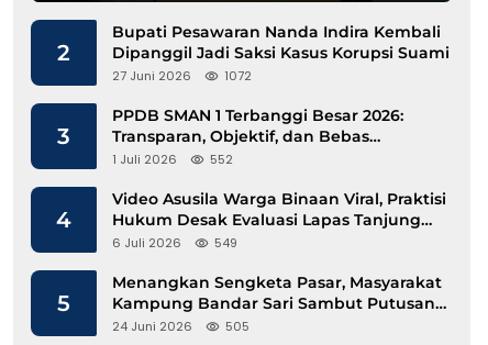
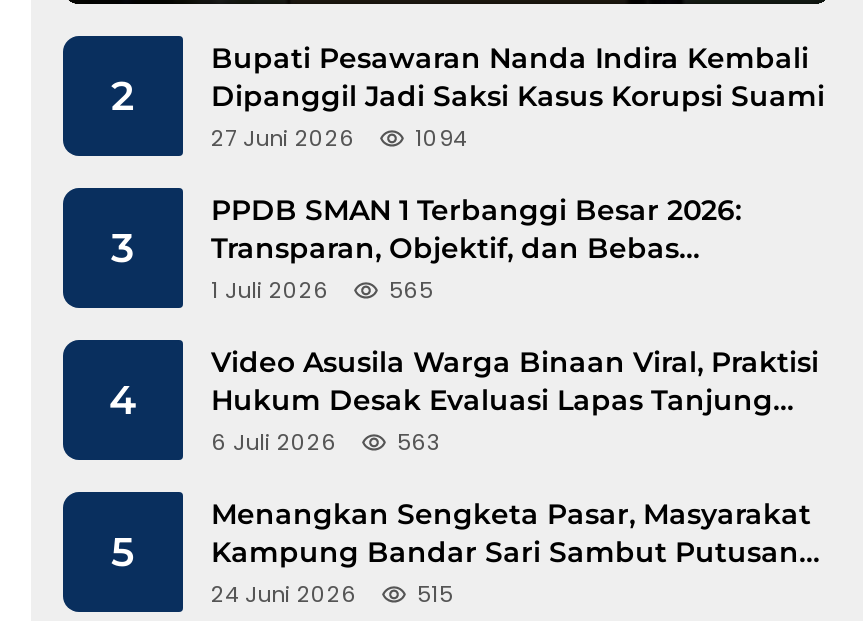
[112,67,252,85] 27 Juni 2026 1072 -> [211,122,467,154] 27 Juni 2026 1094
[210,151,233,168] 552 -> [389,274,433,306] 565
[214,234,237,252] 549 -> [397,426,441,458] 563
[225,318,249,335] 505 -> [417,578,453,610] 515

